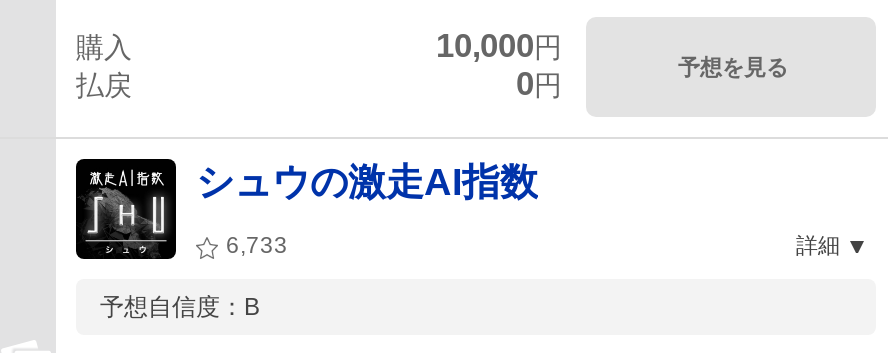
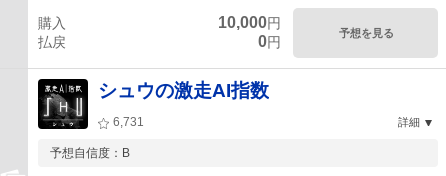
[226,233,288,257] 6,733 -> [113,116,144,128] 6,731

